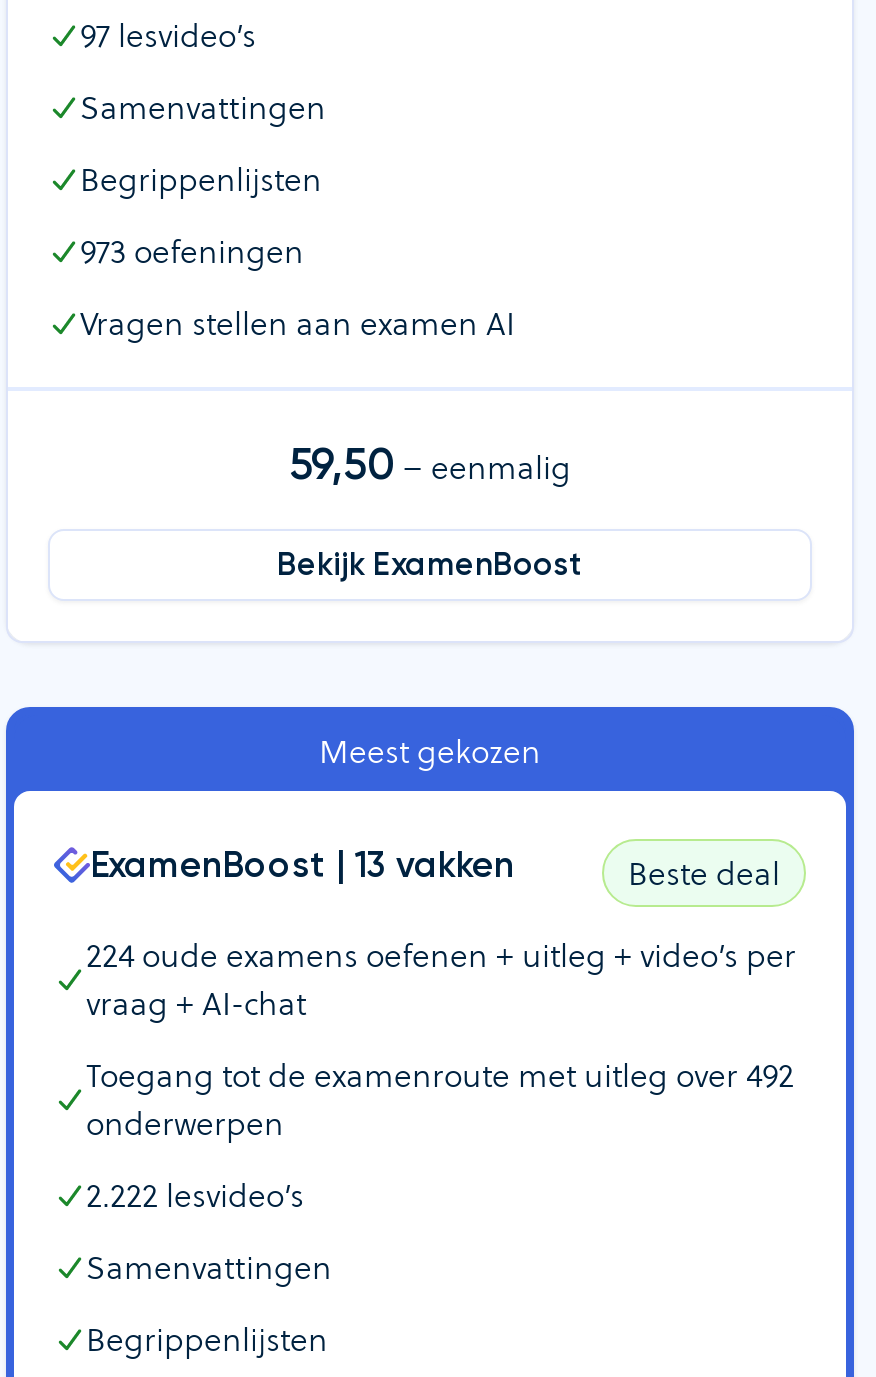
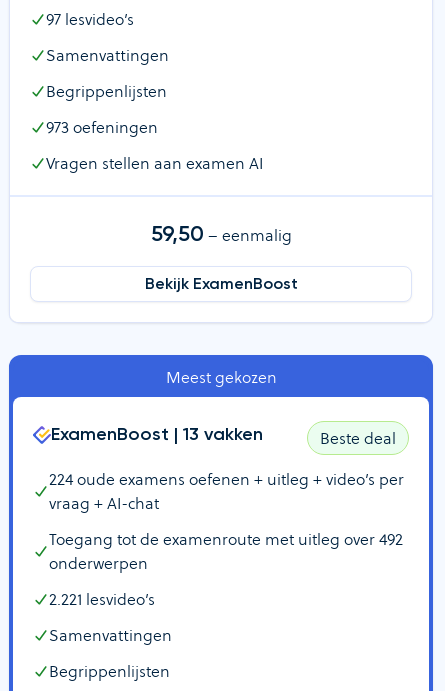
[86,1173,304,1217] 2.222 lesvideo’s -> [49,588,155,610] 2.221 lesvideo’s

